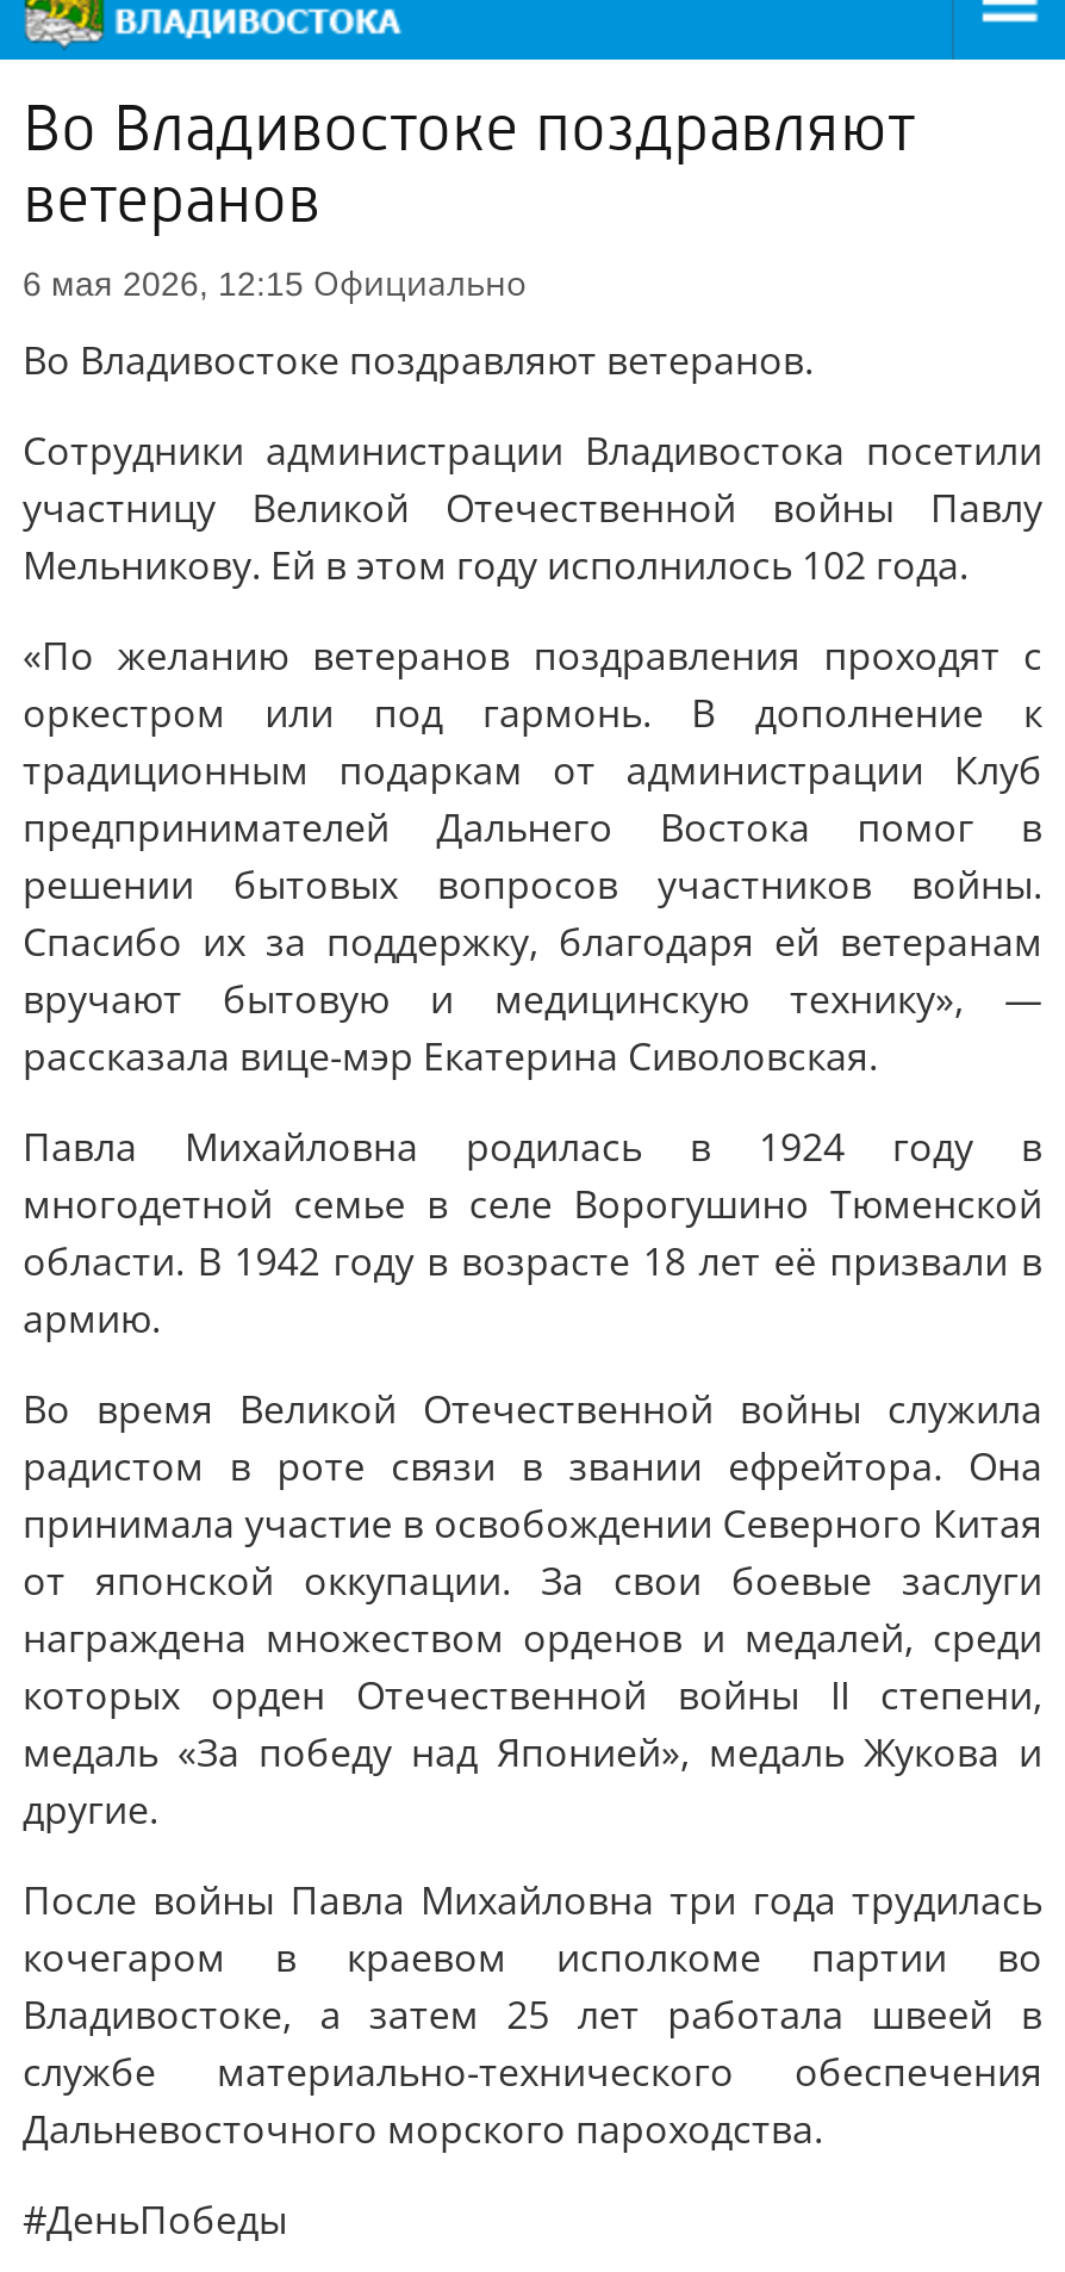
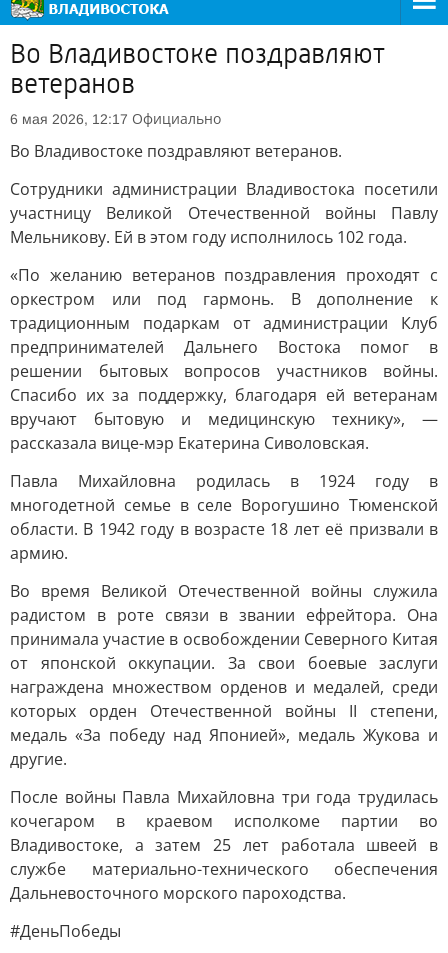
[23,260,525,305] 6 мая 2026, 12:15 Официально -> [10,109,221,128] 6 мая 2026, 12:17 Официально

